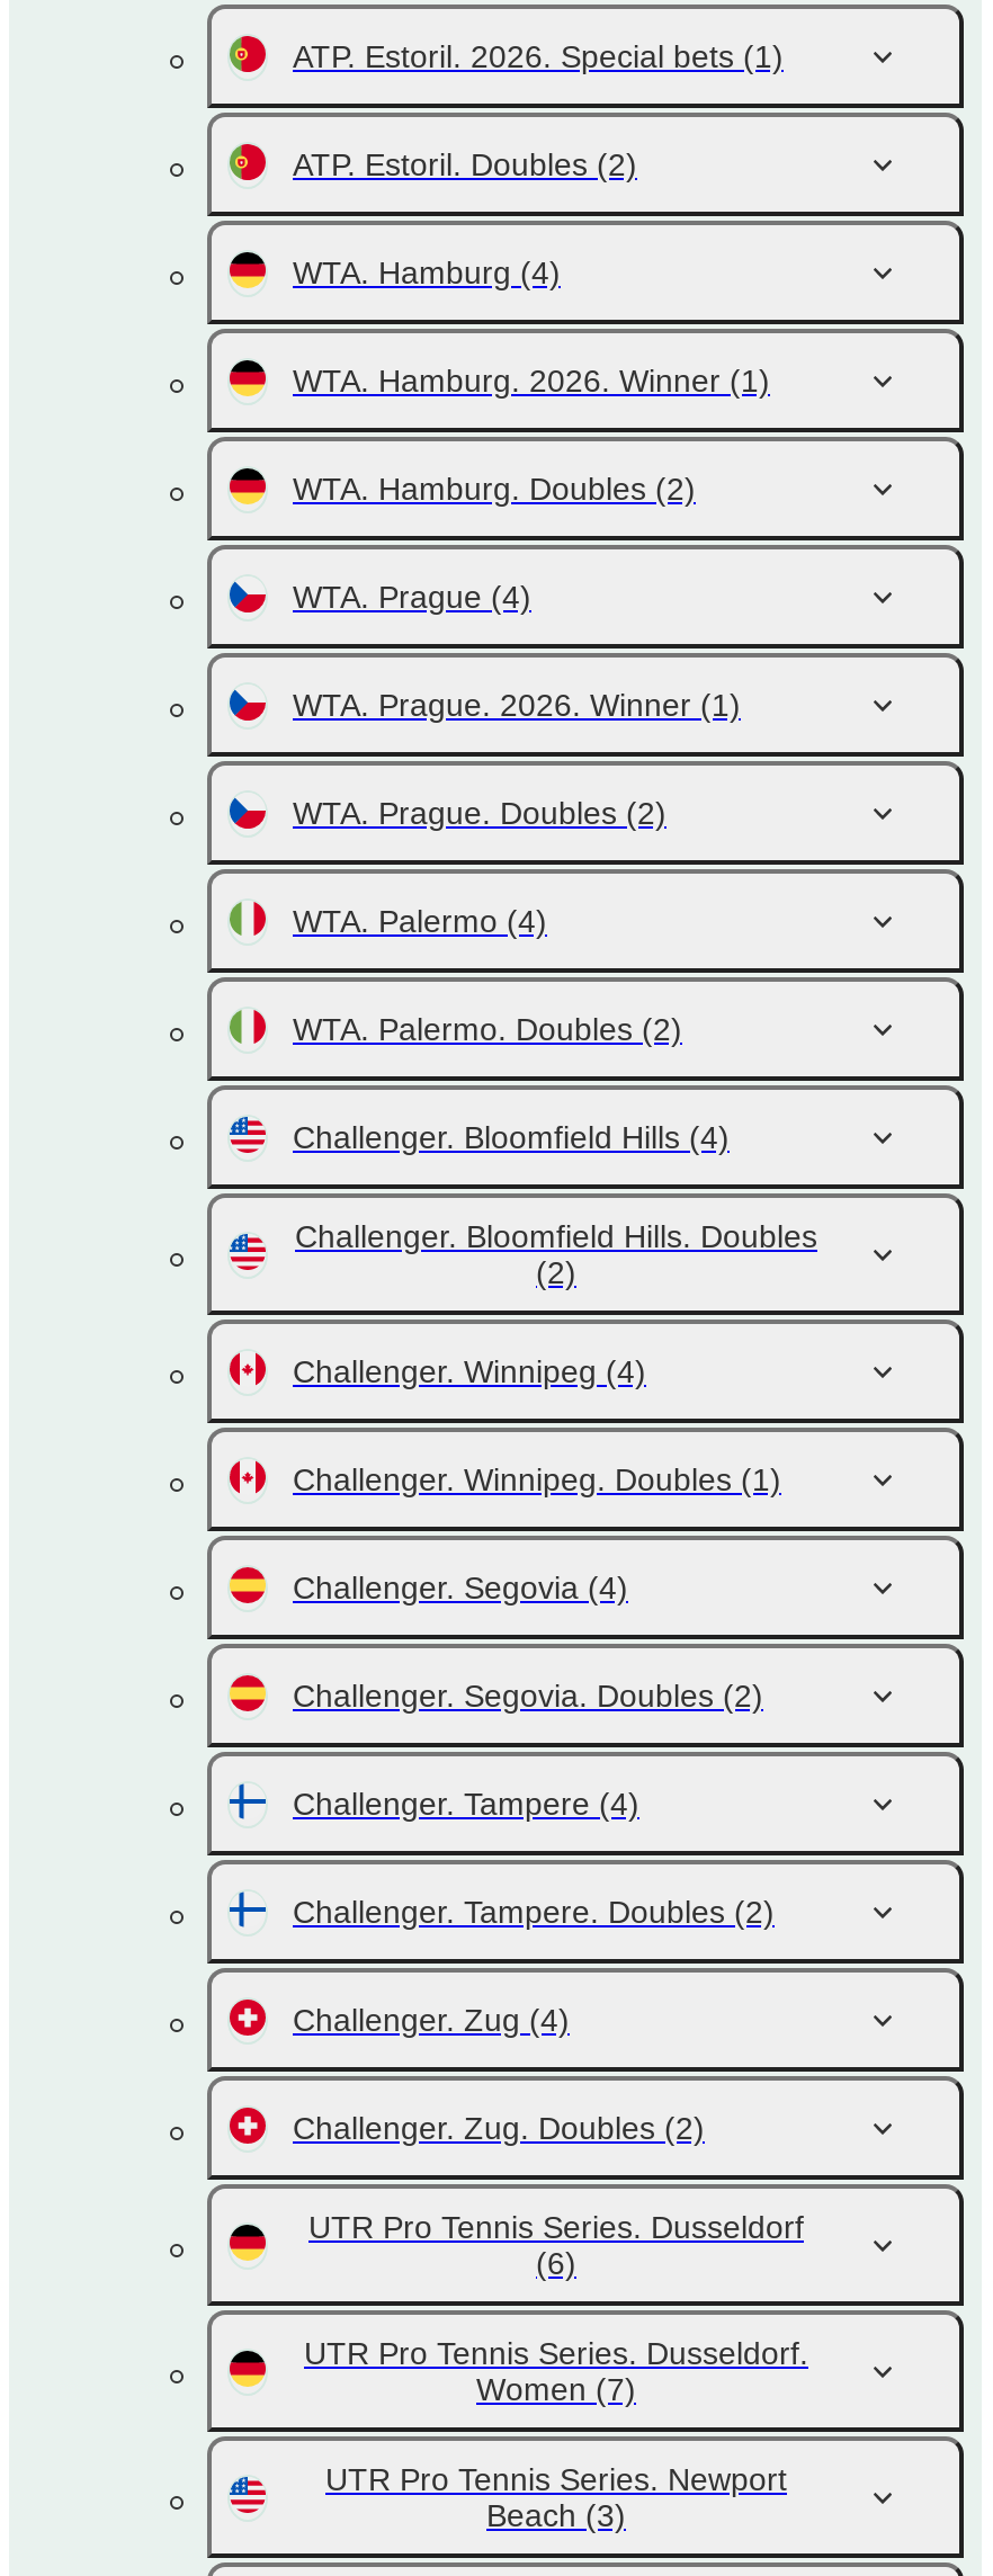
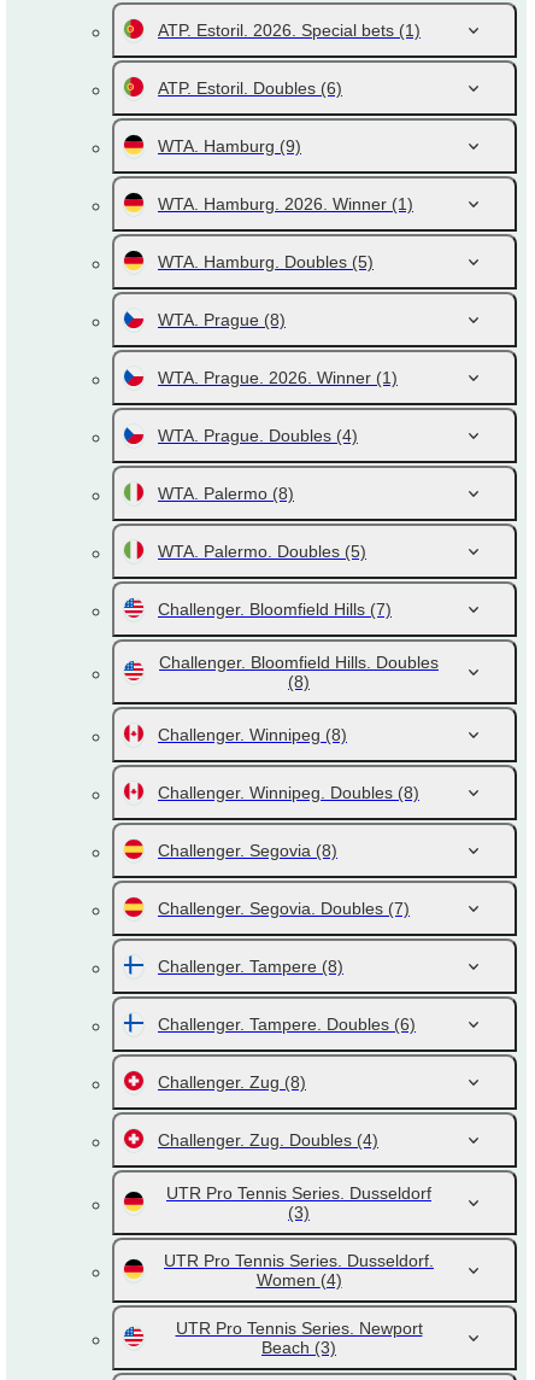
[293,146,637,182] ATP. Estoril. Doubles (2) -> [158,78,342,98] ATP. Estoril. Doubles (6)
[293,254,561,290] WTA. Hamburg (4) -> [158,136,301,156] WTA. Hamburg (9)
[293,471,696,507] WTA. Hamburg. Doubles (2) -> [158,252,374,271] WTA. Hamburg. Doubles (5)
[293,579,531,615] WTA. Prague (4) -> [158,310,286,329] WTA. Prague (8)
[293,795,667,831] WTA. Prague. Doubles (2) -> [158,426,358,445] WTA. Prague. Doubles (4)
[293,903,547,939] WTA. Palermo (4) -> [158,484,294,503] WTA. Palermo (8)
[293,1011,682,1047] WTA. Palermo. Doubles (2) -> [158,542,366,561] WTA. Palermo. Doubles (5)
[293,1119,730,1155] Challenger. Bloomfield Hills (4) -> [158,600,392,619] Challenger. Bloomfield Hills (7)
[536,1254,576,1290] (2) -> [288,672,310,691] (8)
[293,1353,646,1389] Challenger. Winnipeg (4) -> [158,725,347,744] Challenger. Winnipeg (8)
[293,1461,781,1497] Challenger. Winnipeg. Doubles (1) -> [158,783,419,802] Challenger. Winnipeg. Doubles (8)
[293,1569,628,1605] Challenger. Segovia (4) -> [158,841,337,860] Challenger. Segovia (8)
[293,1678,763,1714] Challenger. Segovia. Doubles (2) -> [158,899,410,918] Challenger. Segovia. Doubles (7)
[293,1786,639,1822] Challenger. Tampere (4) -> [158,957,343,976] Challenger. Tampere (8)
[293,1894,775,1930] Challenger. Tampere. Doubles (2) -> [158,1014,416,1034] Challenger. Tampere. Doubles (6)
[293,2002,570,2038] Challenger. Zug (4) -> [158,1072,306,1092] Challenger. Zug (8)
[293,2110,705,2146] Challenger. Zug. Doubles (2) -> [158,1130,378,1150] Challenger. Zug. Doubles (4)
[536,2245,576,2281] (6) -> [288,1203,310,1222] (3)
[476,2371,636,2407] Women (7) -> [256,1270,342,1290] Women (4)

